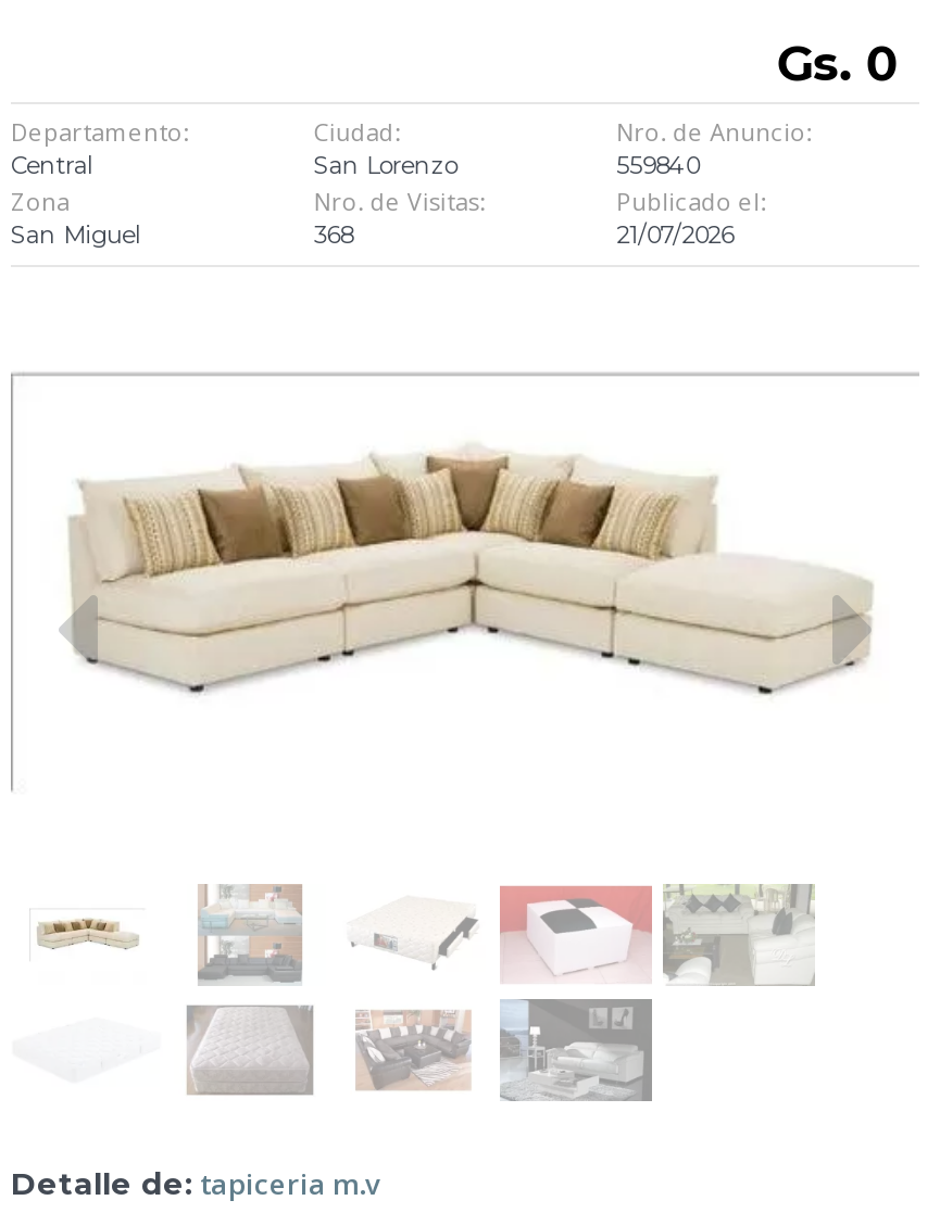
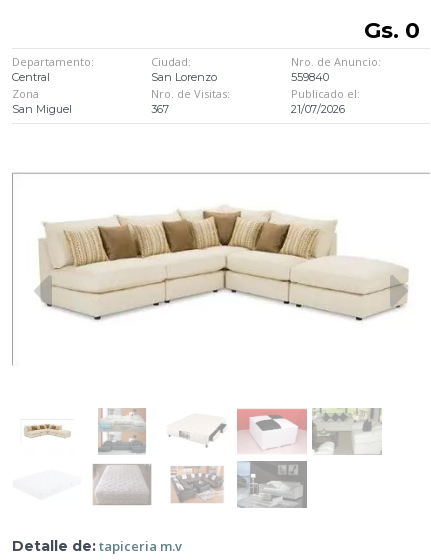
[314,219,353,250] 368 -> [151,102,169,116] 367

